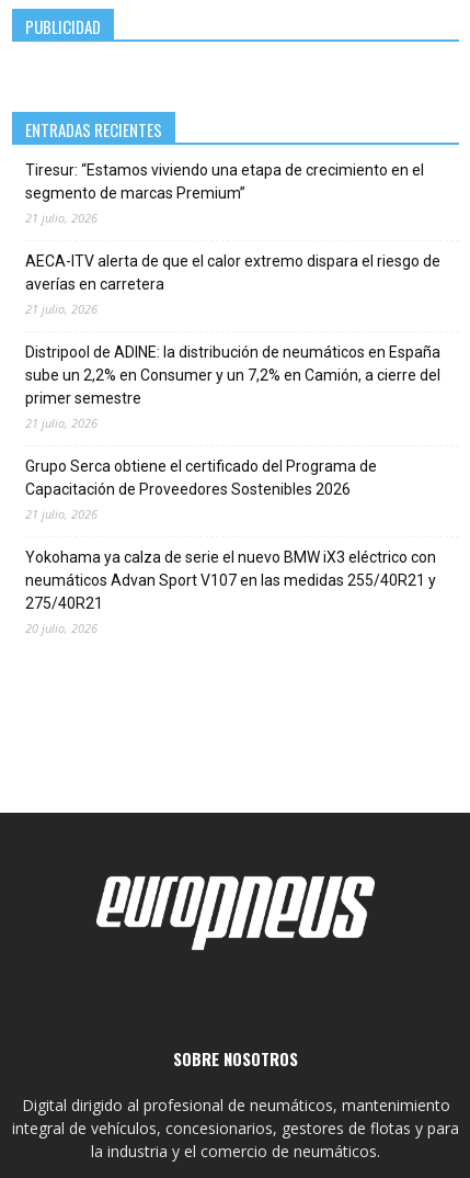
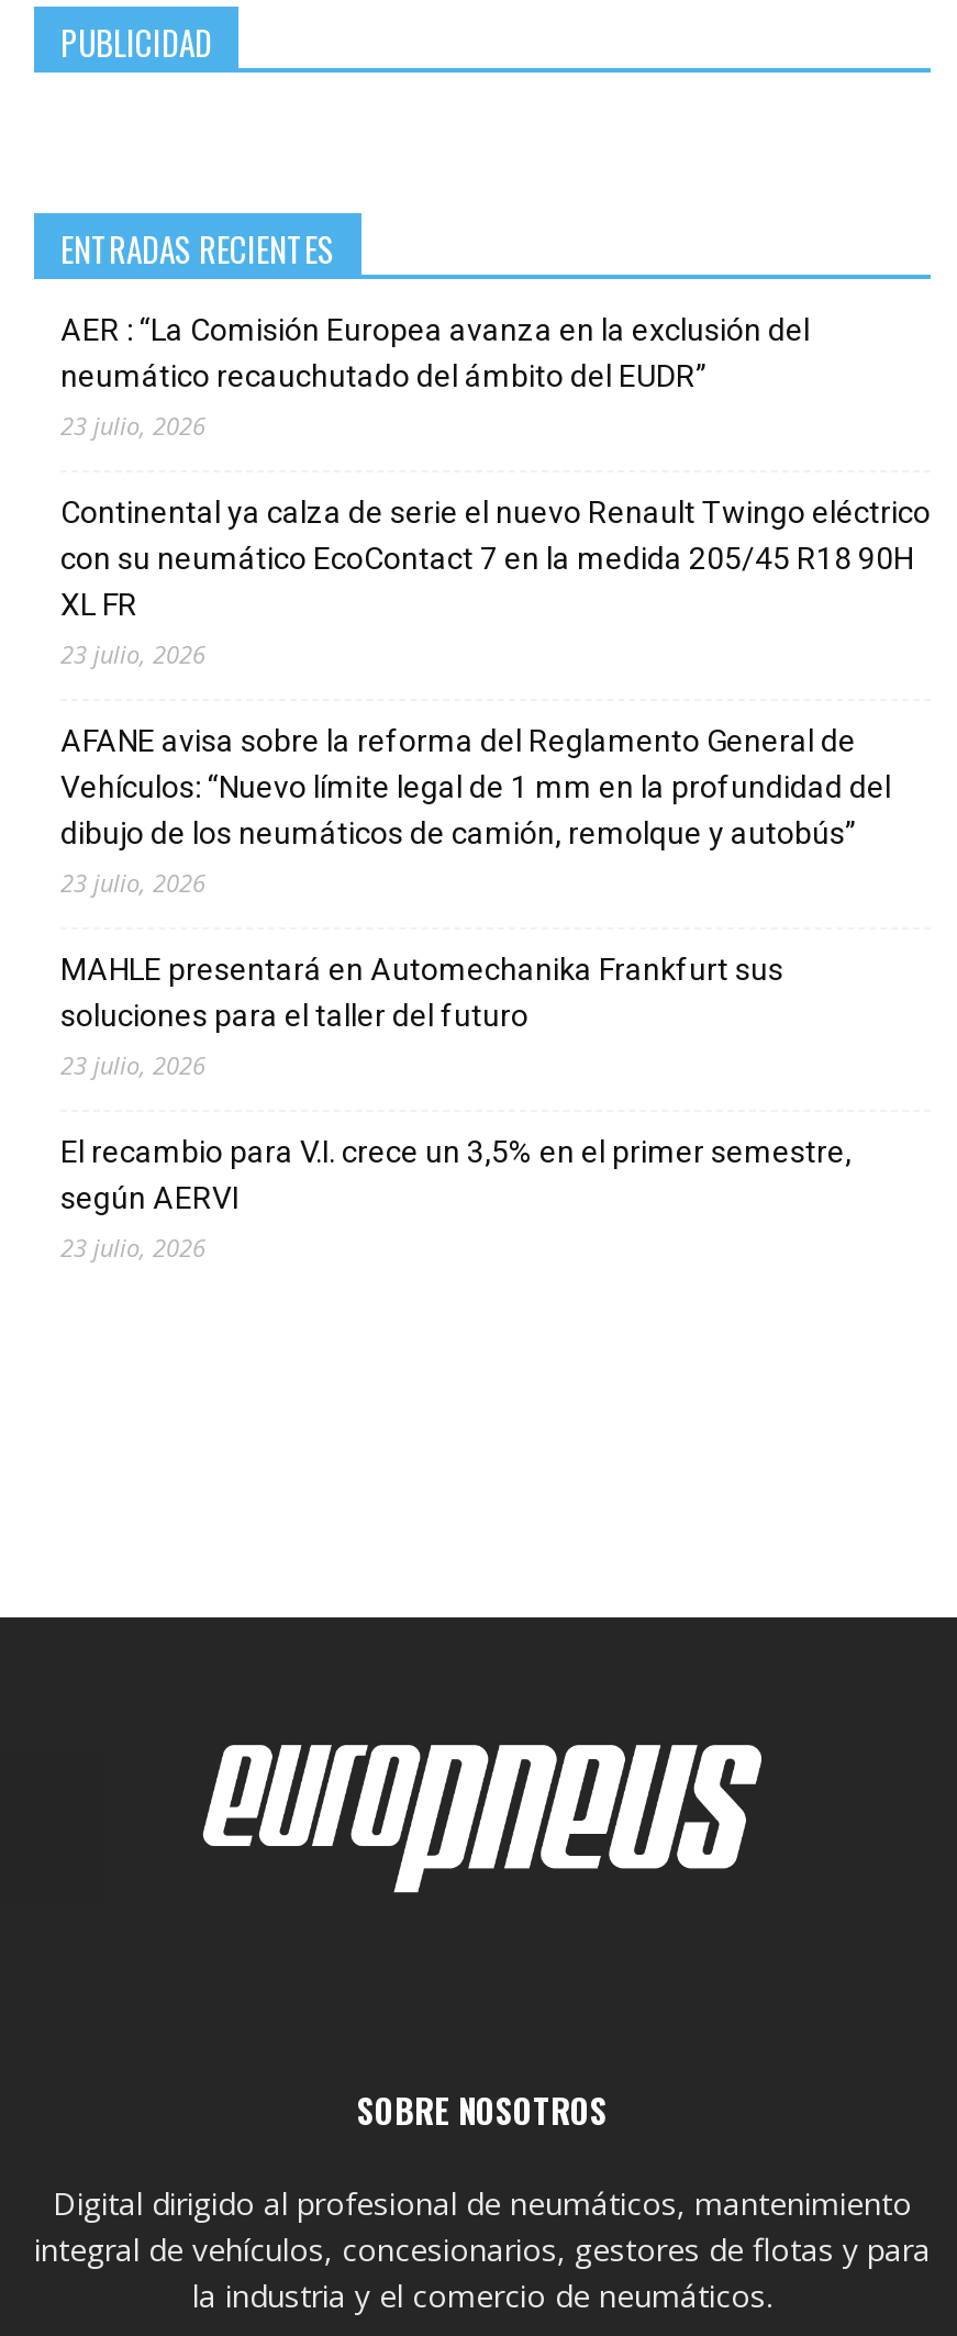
[25,162,424,226] Tiresur: “Estamos viviendo una etapa de crecimiento en el | segmento de marcas Premium” | 21 julio, 2026 -> [60,312,810,441] AER : “La Comisión Europea avanza en la exclusión del | neumático recauchutado del ámbito del EUDR” | 23 julio, 2026
[25,253,440,317] AECA-ITV alerta de que el calor extremo dispara el riesgo de | averías en carretera | 21 julio, 2026 -> [60,494,931,670] Continental ya calza de serie el nuevo Renault Twingo eléctrico | con su neumático EcoContact 7 en la medida 205/45 R18 90H | XL FR | 23 julio, 2026
[25,344,440,431] Distripool de ADINE: la distribución de neumáticos en España | sube un 2,2% en Consumer y un 7,2% en Camión, a cierre del | primer semestre | 21 julio, 2026 -> [60,723,891,898] AFANE avisa sobre la reforma del Reglamento General de | Vehículos: “Nuevo límite legal de 1 mm en la profundidad del | dibujo de los neumáticos de camión, remolque y autobús” | 23 julio, 2026
[25,458,377,522] Grupo Serca obtiene el certificado del Programa de | Capacitación de Proveedores Sostenibles 2026 | 21 julio, 2026 -> [60,951,783,1081] MAHLE presentará en Automechanika Frankfurt sus | soluciones para el taller del futuro | 23 julio, 2026
[25,549,436,636] Yokohama ya calza de serie el nuevo BMW iX3 eléctrico con | neumáticos Advan Sport V107 en las medidas 255/40R21 y | 275/40R21 | 20 julio, 2026 -> [60,1133,852,1263] El recambio para V.I. crece un 3,5% en el primer semestre, | según AERVI | 23 julio, 2026

